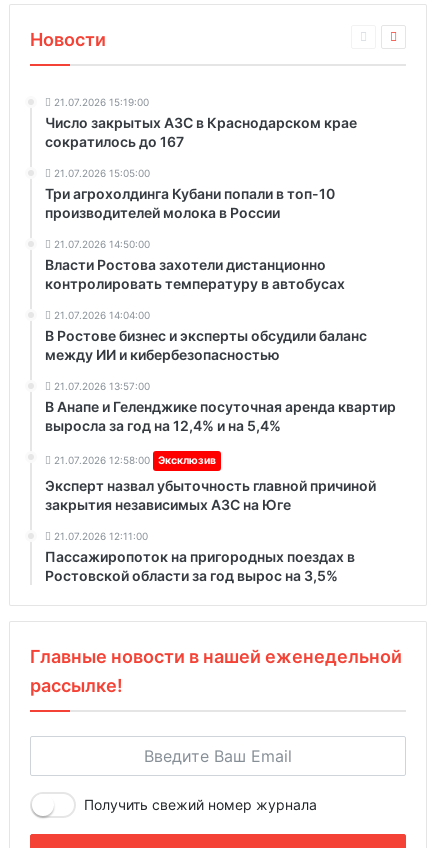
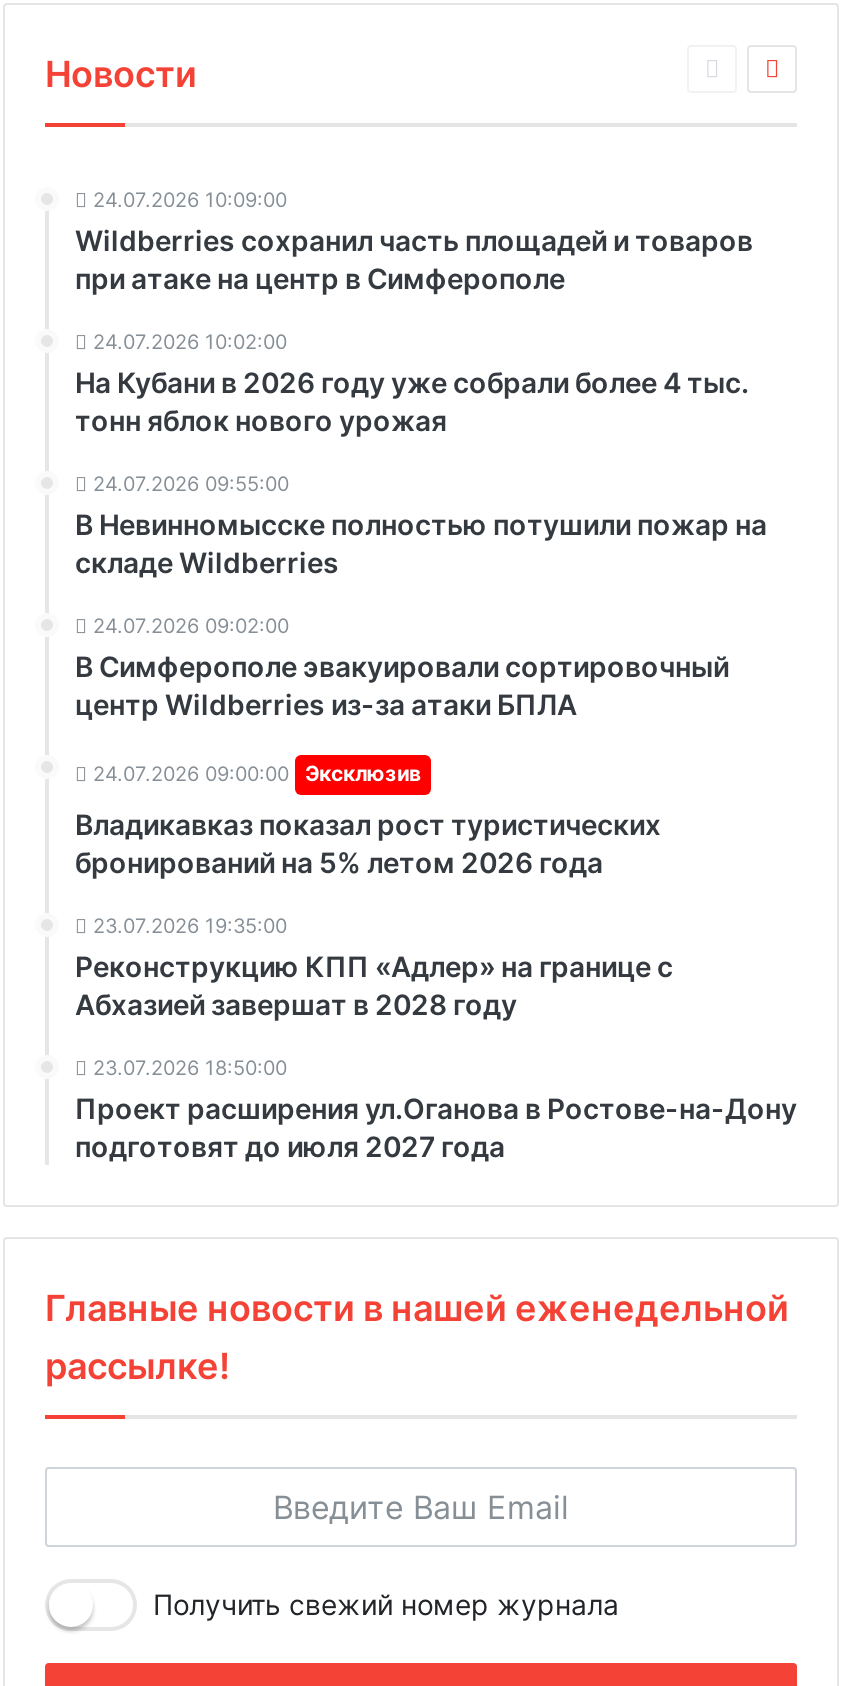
[45,95,396,465] 21.07.2026 15:19:00 | Число закрытых АЗС в Краснодарском крае | сократилось до 167 | 21.07.2026 15:05:00 | Три агрохолдинга Кубани попали в топ-10 | производителей молока в России | 21.07.2026 14:50:00 | Власти Ростова захотели дистанционно | контролировать температуру в автобусах | 21.07.2026 14:04:00 | В Ростове бизнес и эксперты обсудили баланс | между ИИ и кибербезопасностью | 21.07.2026 13:57:00 | В Анапе и Геленджике посуточная аренда квартир | выросла за год на 12,4% и на 5,4% | 21.07.2026 12:58:00 -> [75,186,767,784] 24.07.2026 10:09:00 | Wildberries сохранил часть площадей и товаров | при атаке на центр в Симферополе | 24.07.2026 10:02:00 | На Кубани в 2026 году уже собрали более 4 тыс. | тонн яблок нового урожая | 24.07.2026 09:55:00 | В Невинномысске полностью потушили пожар на | складе Wildberries | 24.07.2026 09:02:00 | В Симферополе эвакуировали сортировочный | центр Wildberries из-за атаки БПЛА | 24.07.2026 09:00:00
moved [158,453,216,466] -> [305,760,421,786]: Эксклюзив
[45,476,376,583] Эксперт назвал убыточность главной причиной | закрытия независимых АЗС на Юге | 21.07.2026 12:11:00 | Пассажиропоток на пригородных поездах в | Ростовской области за год вырос на 3,5% -> [75,806,797,1162] Владикавказ показал рост туристических | бронирований на 5% летом 2026 года | 23.07.2026 19:35:00 | Реконструкцию КПП «Адлер» на границе с | Абхазией завершат в 2028 году | 23.07.2026 18:50:00 | Проект расширения ул.Оганова в Ростове-на-Дону | подготовят до июля 2027 года

